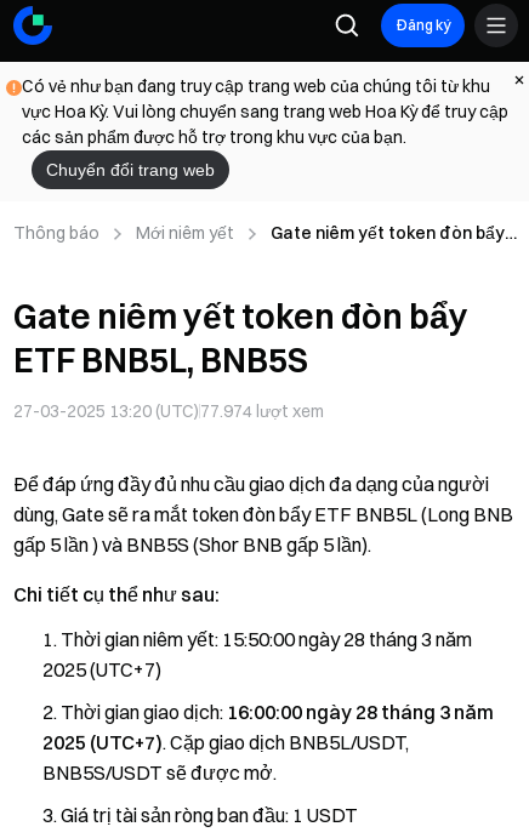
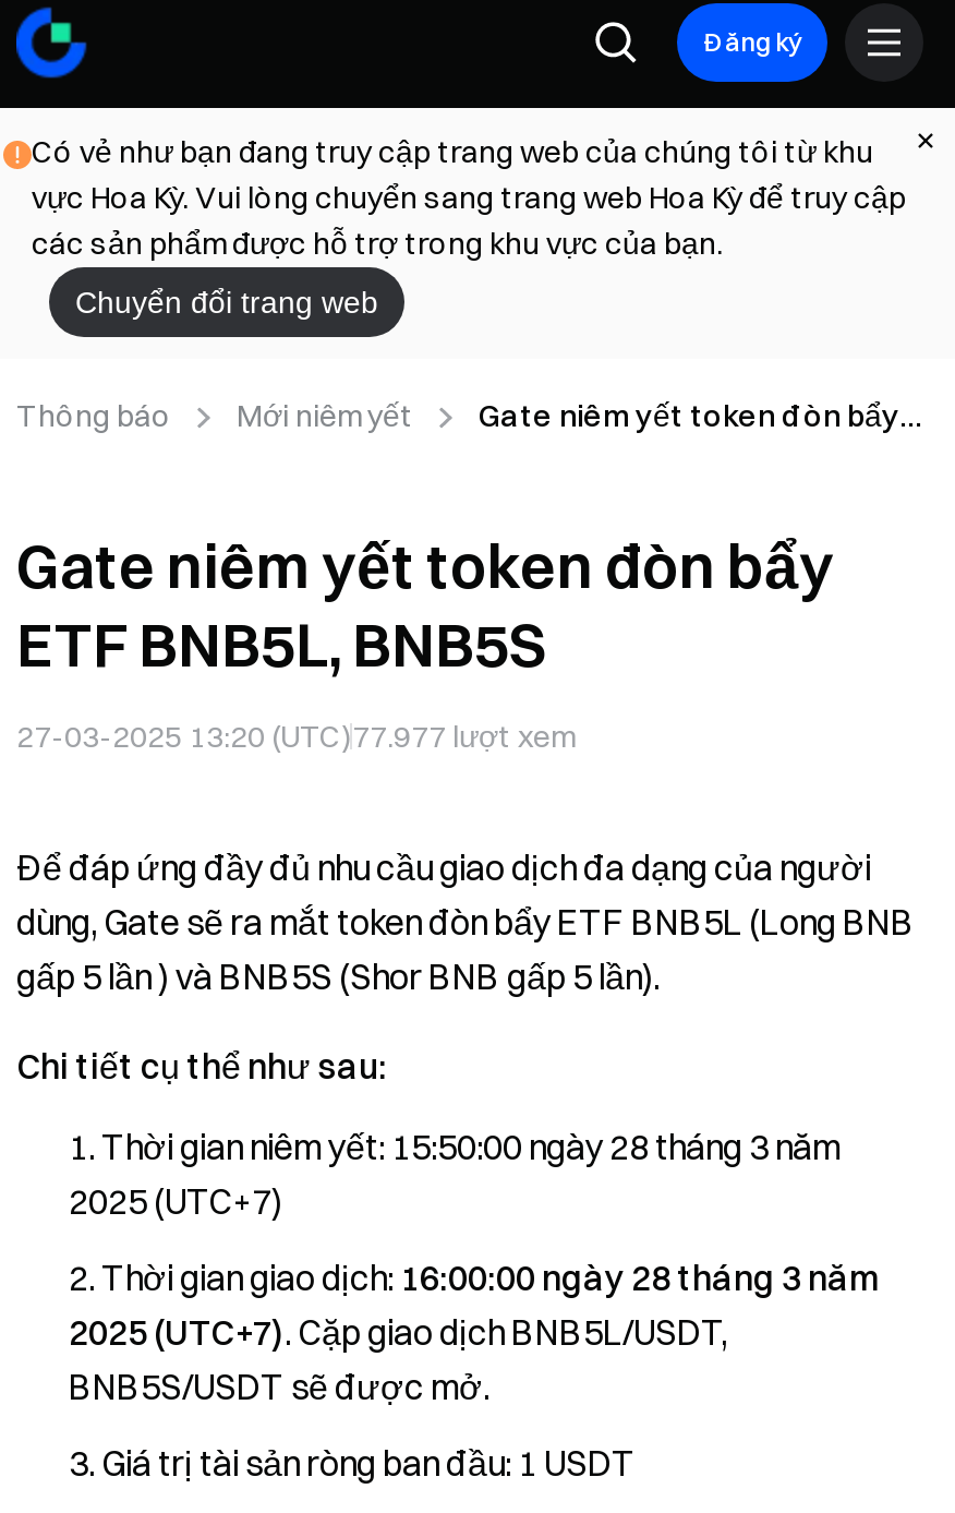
[13,400,324,422] 27-03-2025 13:20 (UTC)77.974 lượt xem -> [16,717,575,756] 27-03-2025 13:20 (UTC)77.977 lượt xem

